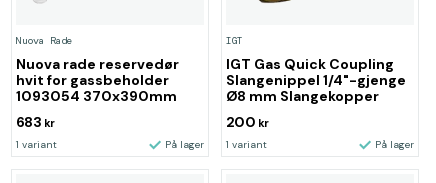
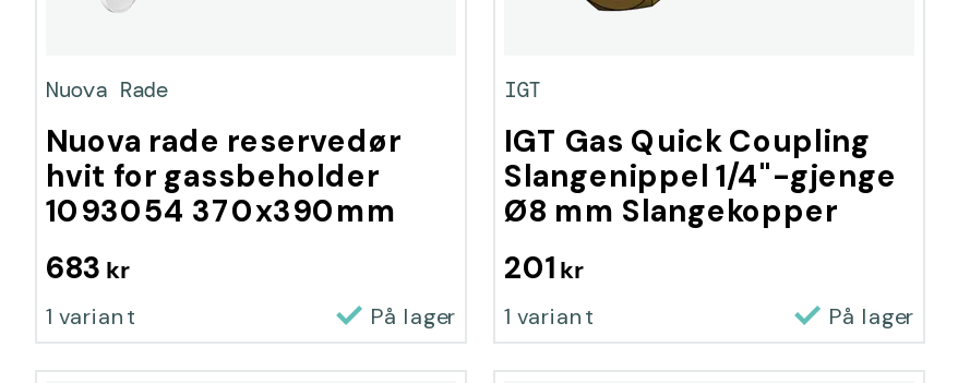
[226,113,269,131] 200kr -> [504,247,584,286] 201kr

